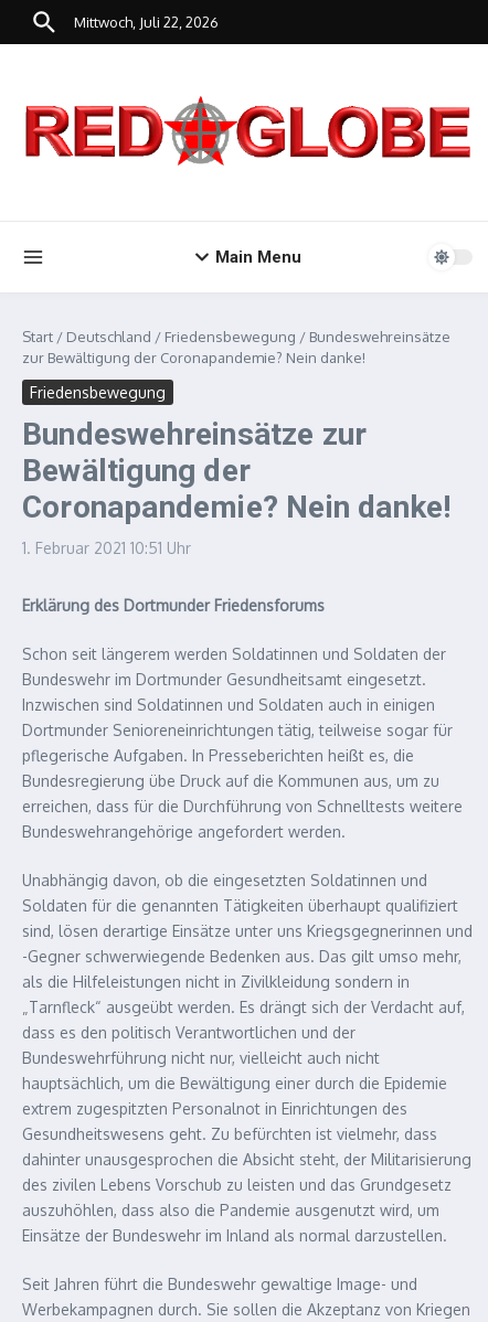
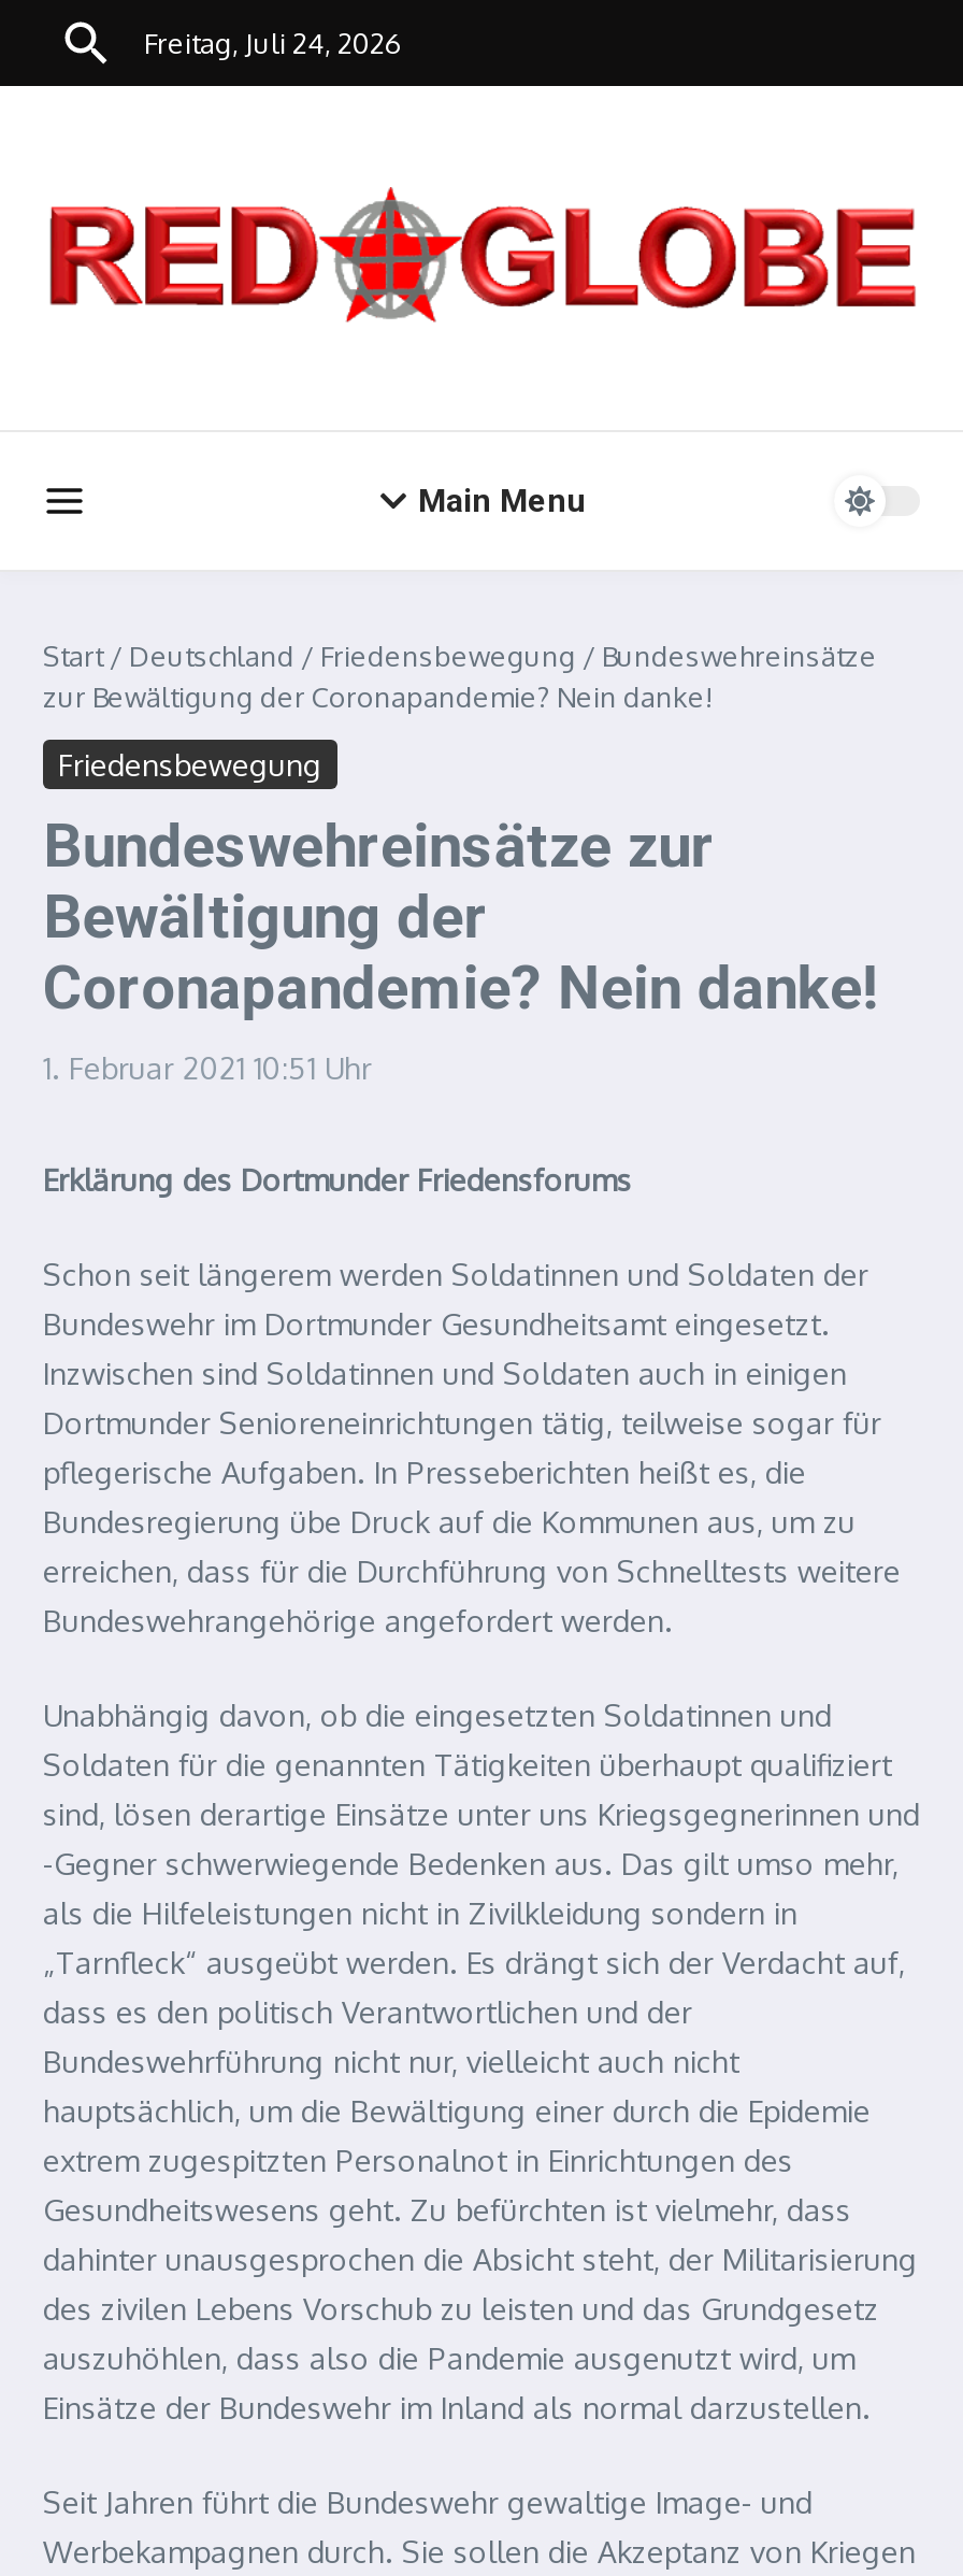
[74,13,219,30] Mittwoch, Juli 22, 2026 -> [144,25,402,59] Freitag, Juli 24, 2026

